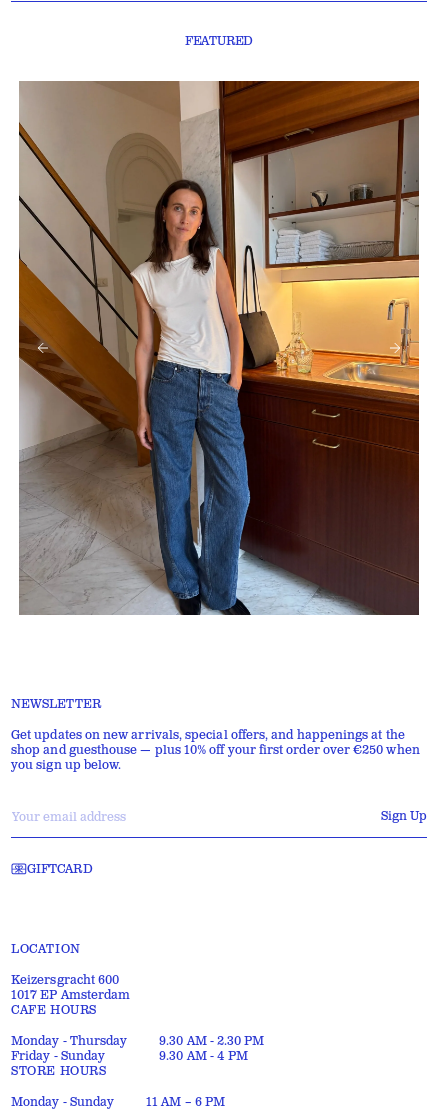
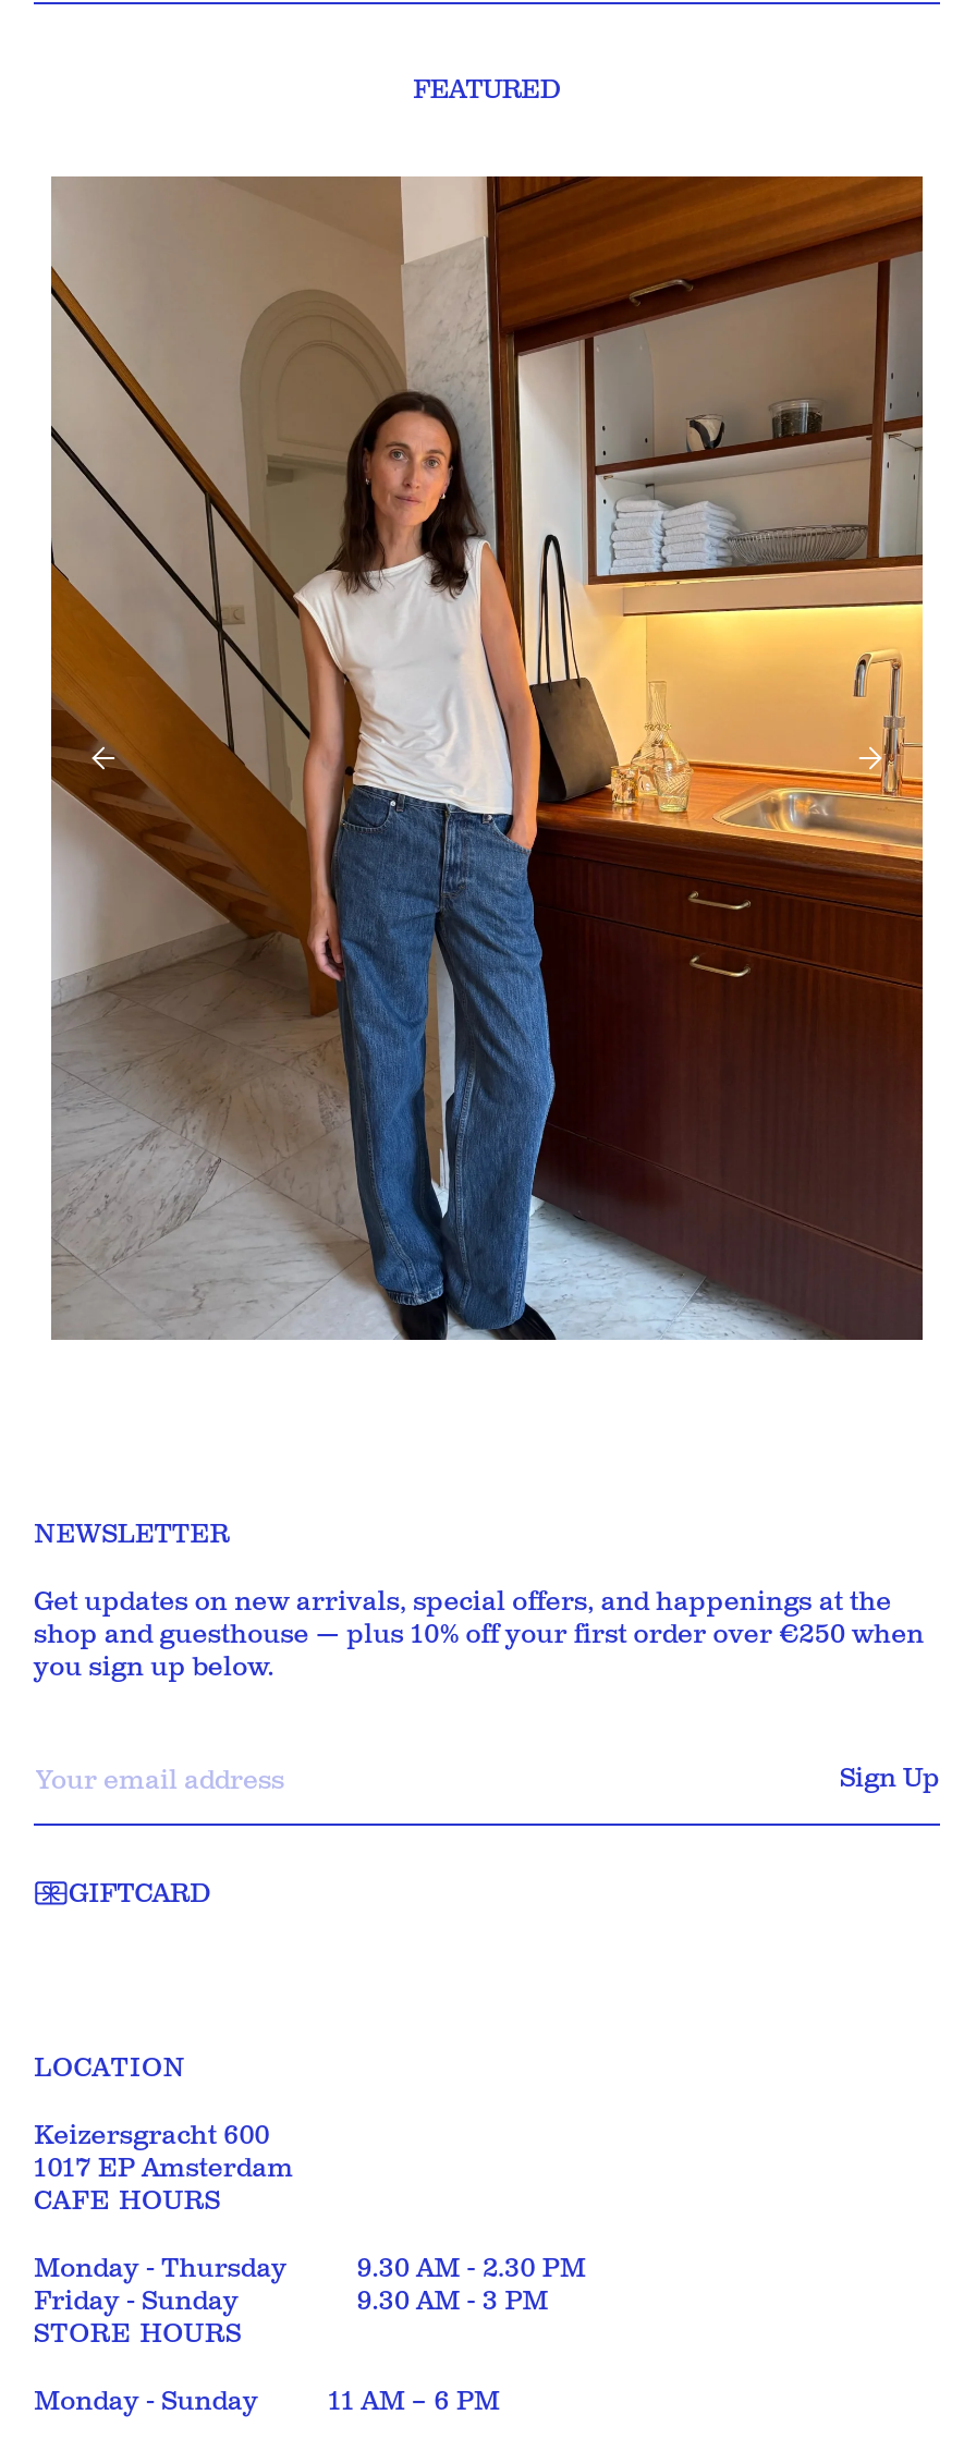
[159,1049,248,1064] 9.30 AM - 4 PM -> [357,2285,548,2318] 9.30 AM - 3 PM

